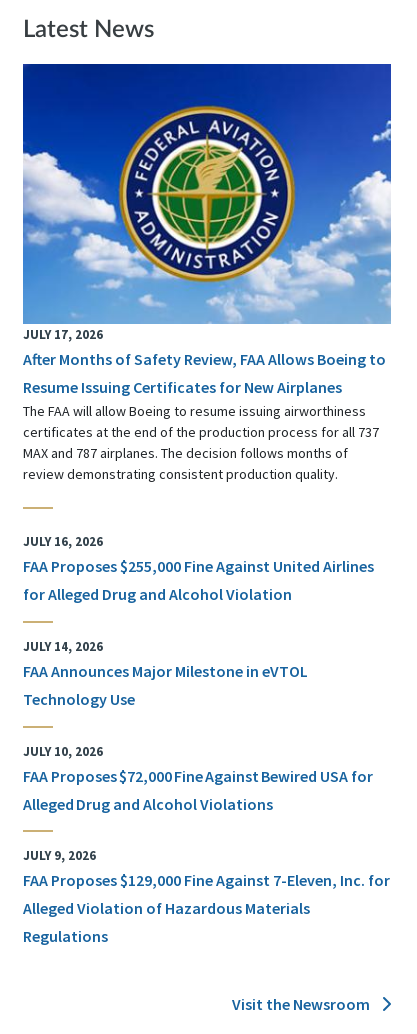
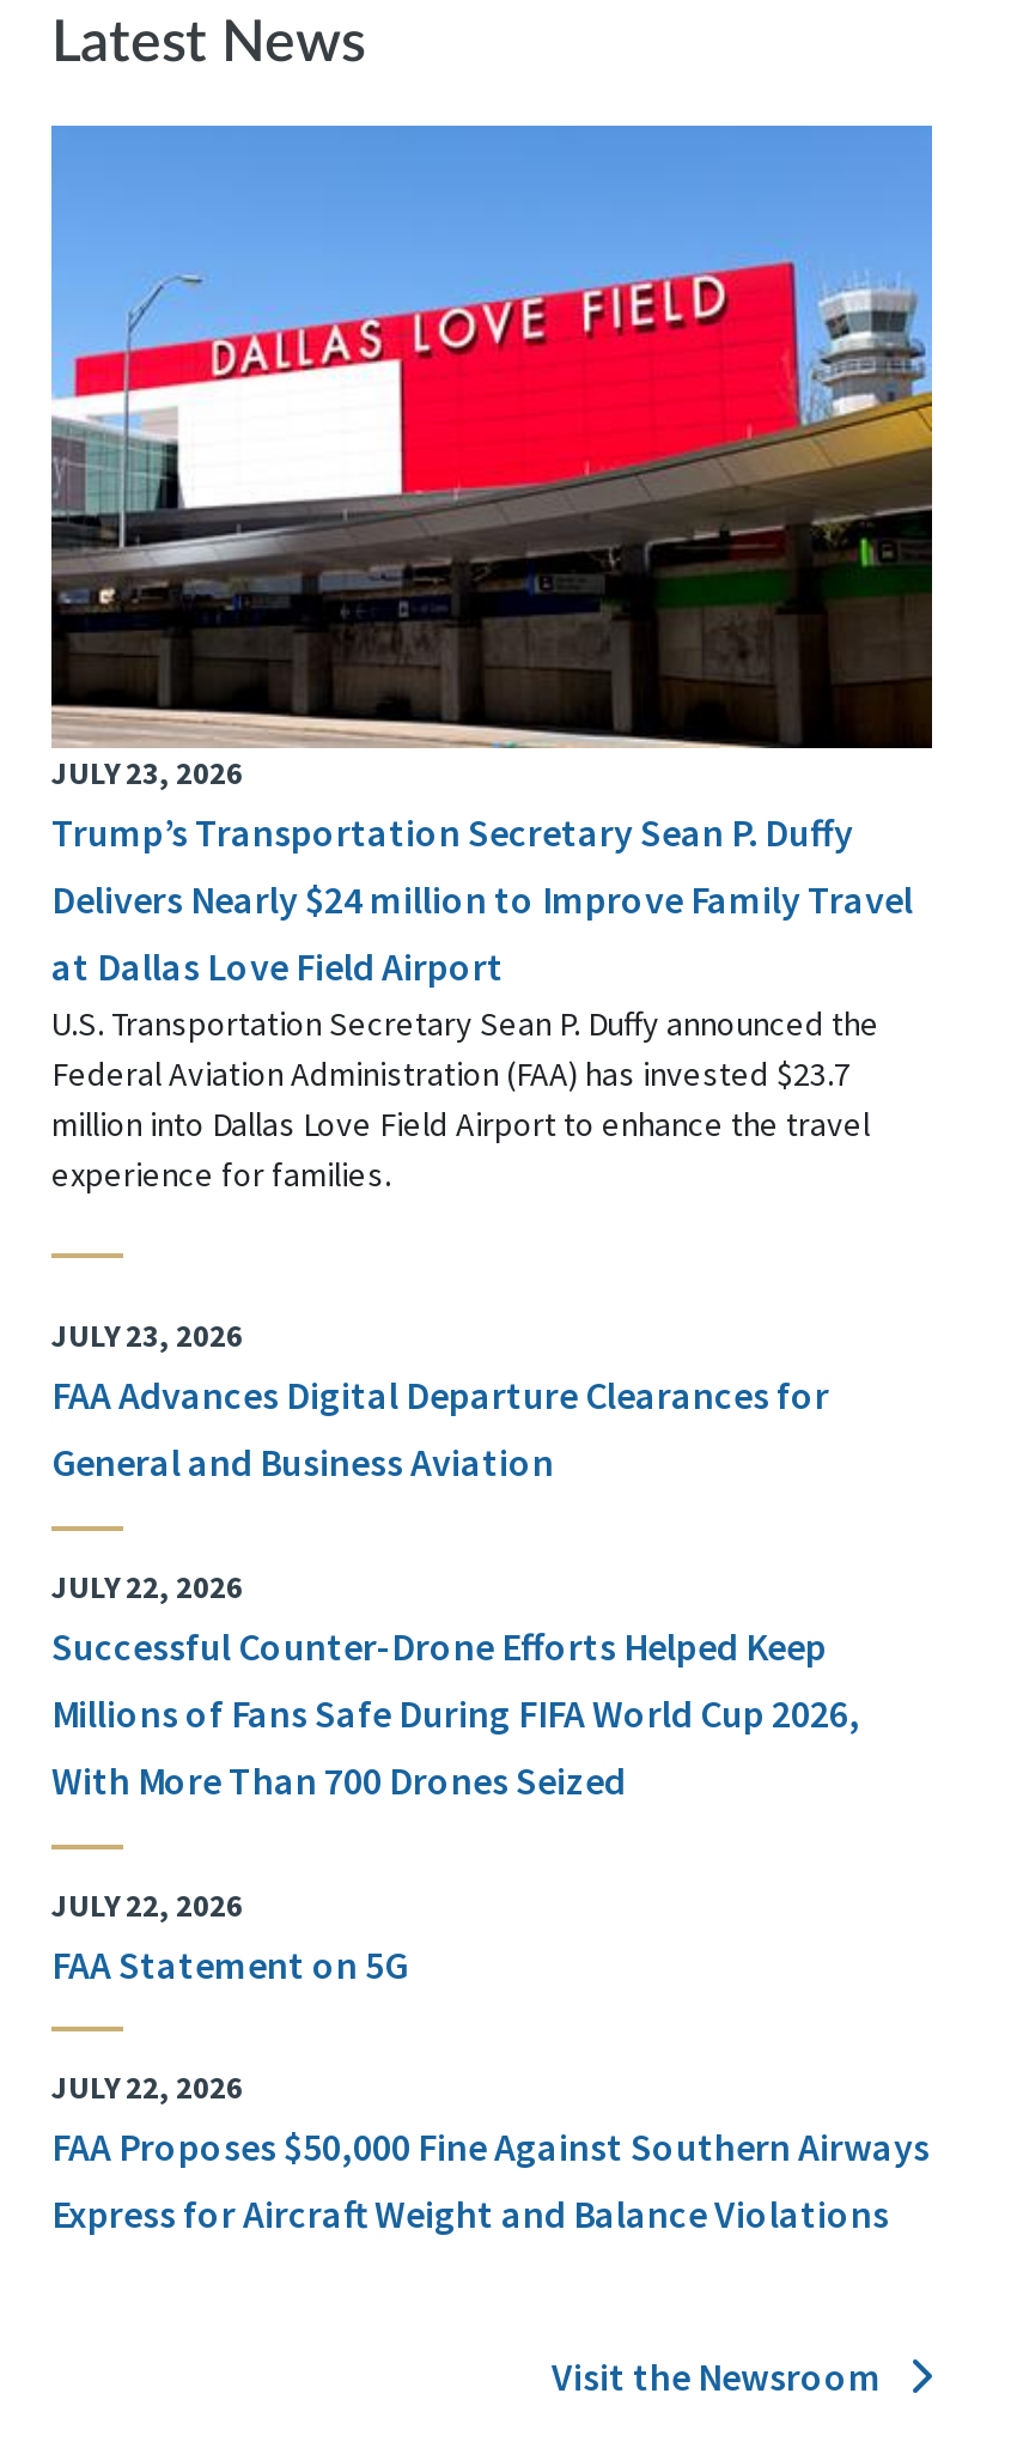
[22,63,392,483] [image] | JULY 17, 2026 | After Months of Safety Review, FAA Allows Boeing to | Resume Issuing Certificates for New Airplanes | The FAA will allow Boeing to resume issuing airworthiness | certificates at the end of the production process for all 737 | MAX and 787 airplanes. The decision follows months of | review demonstrating consistent production quality. -> [49,123,934,1195] [image] | JULY 23, 2026 | Trump’s Transportation Secretary Sean P. Duffy | Delivers Nearly $24 million to Improve Family Travel | at Dallas Love Field Airport | U.S. Transportation Secretary Sean P. Duffy announced the | Federal Aviation Administration (FAA) has invested $23.7 | million into Dallas Love Field Airport to enhance the travel | experience for families.
[23,533,374,604] JULY 16, 2026 | FAA Proposes $255,000 Fine Against United Airlines | for Alleged Drug and Alcohol Violation -> [51,1317,829,1487] JULY 23, 2026 | FAA Advances Digital Departure Clearances for | General and Business Aviation
[23,638,308,709] JULY 14, 2026 | FAA Announces Major Milestone in eVTOL | Technology Use -> [51,1567,860,1804] JULY 22, 2026 | Successful Counter-Drone Efforts Helped Keep | Millions of Fans Safe During FIFA World Cup 2026, | With More Than 700 Drones Seized
[23,743,373,814] JULY 10, 2026 | FAA Proposes $72,000 Fine Against Bewired USA for | Alleged Drug and Alcohol Violations -> [51,1884,408,1987] JULY 22, 2026 | FAA Statement on 5G
[23,847,390,946] JULY 9, 2026 | FAA Proposes $129,000 Fine Against 7-Eleven, Inc. for | Alleged Violation of Hazardous Materials | Regulations -> [51,2068,930,2238] JULY 22, 2026 | FAA Proposes $50,000 Fine Against Southern Airways | Express for Aircraft Weight and Balance Violations

